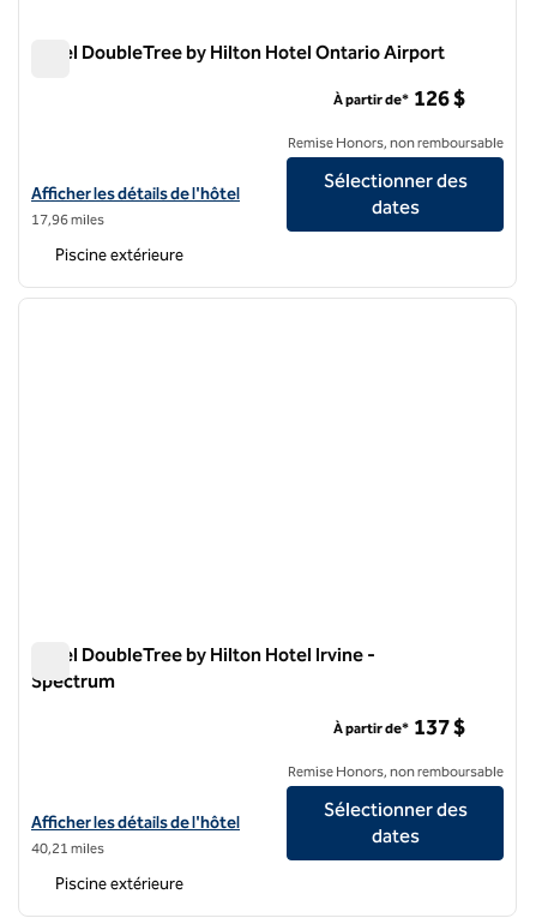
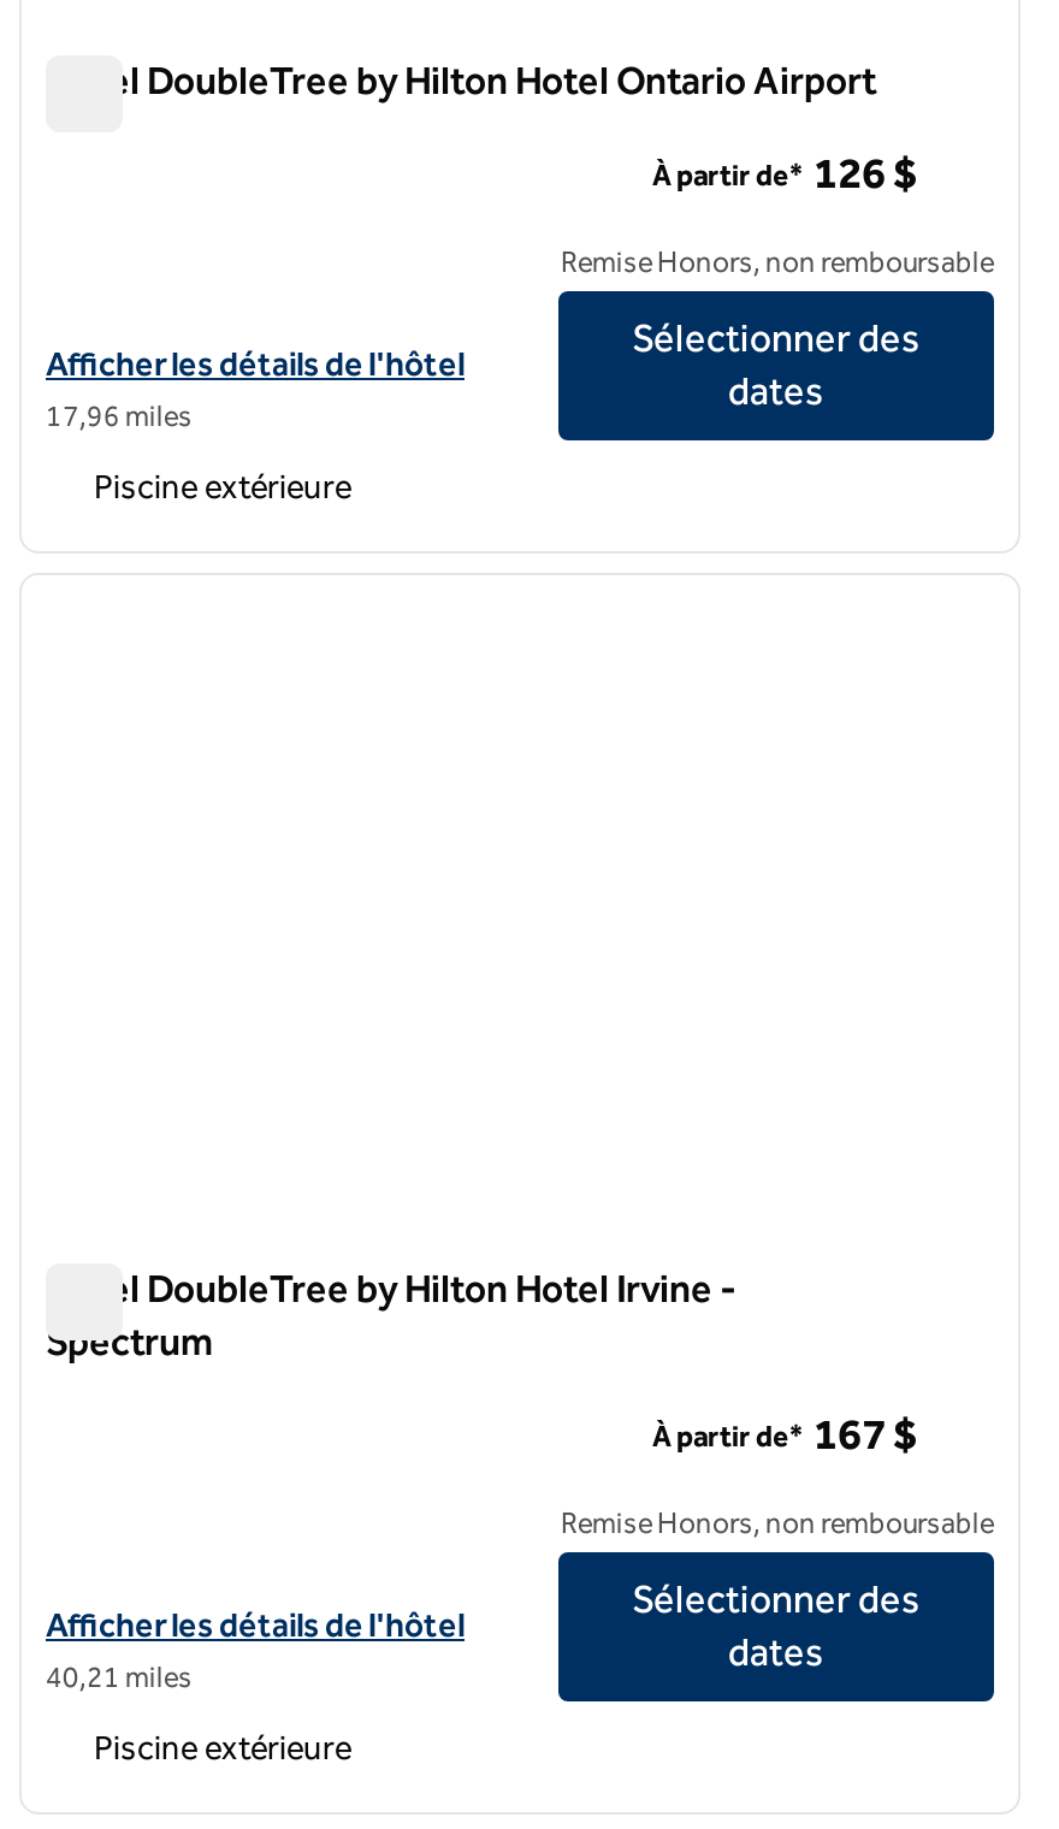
[333,715,465,741] À partir de* 137 $ -> [652,1409,917,1462] À partir de* 167 $

